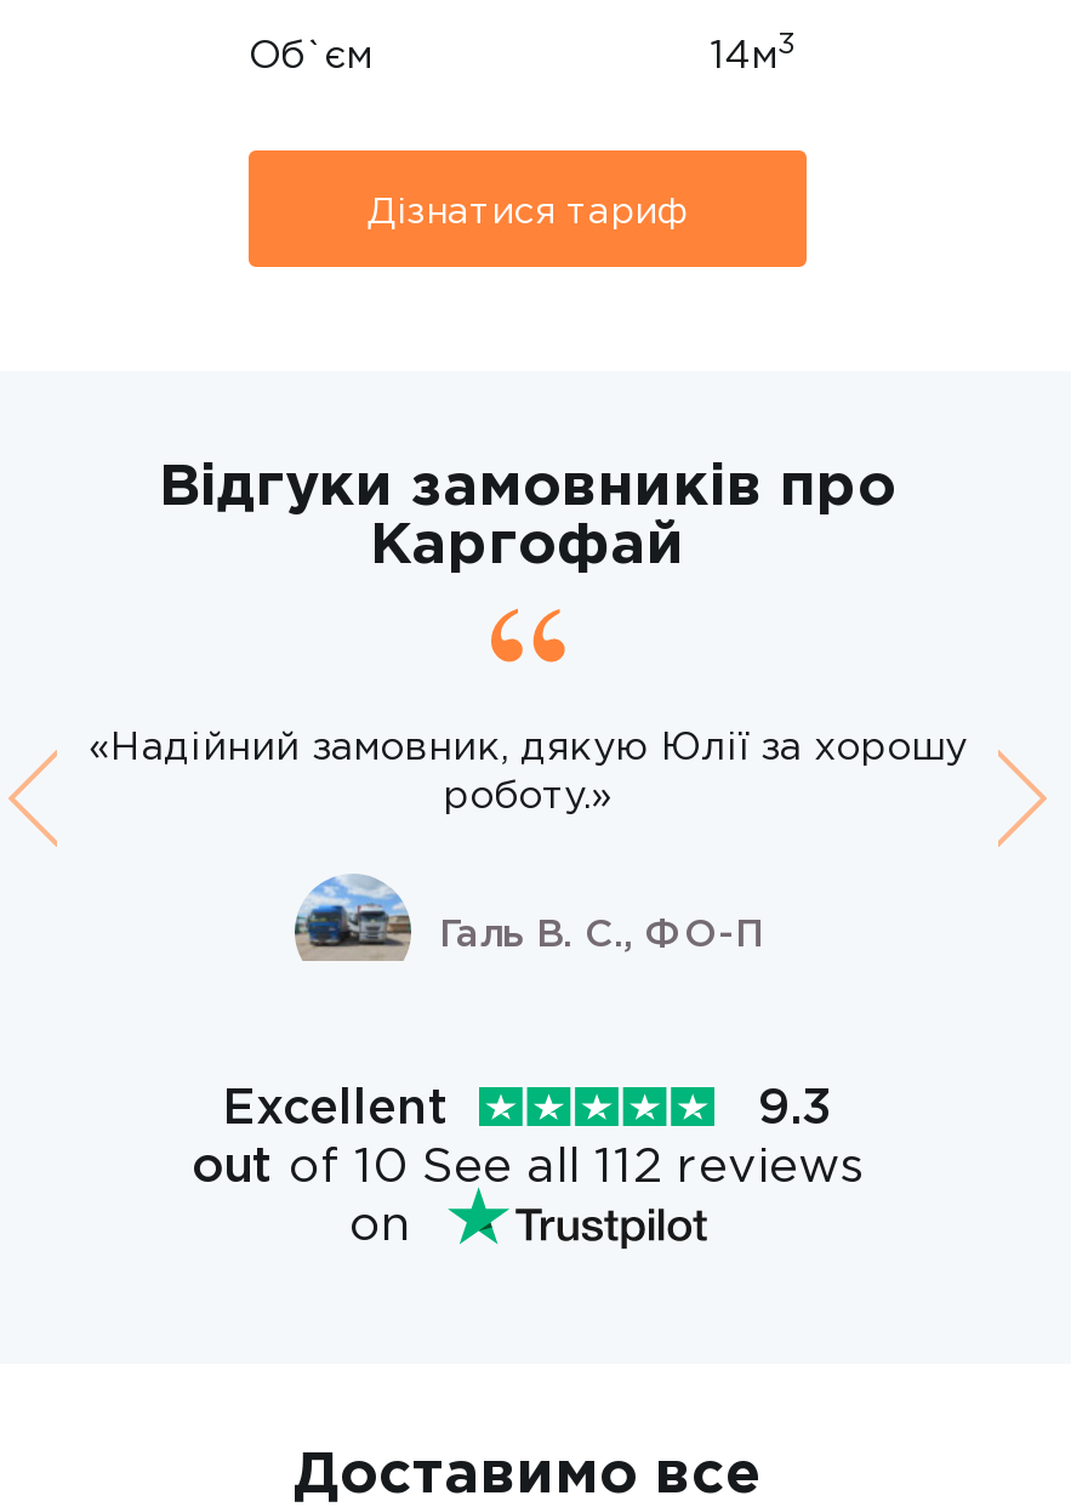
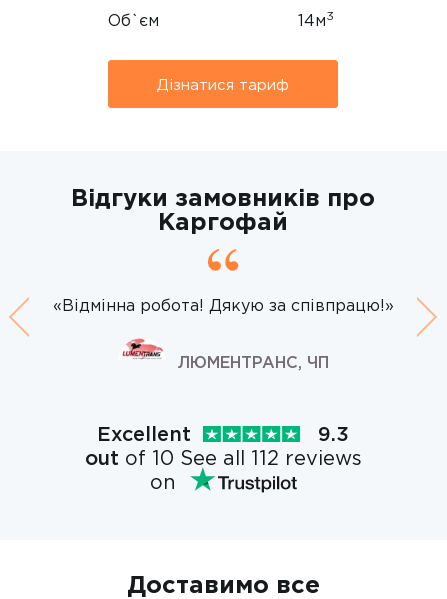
[89,724,967,816] «Надійний замовник, дякую Юлії за хорошу | роботу.» -> [52,296,393,314] «Відмінна робота! Дякую за співпрацю!»
[292,874,762,963] [image] | Галь В. С., ФО-П -> [122,338,328,374] [image] | ЛЮМЕНТРАНС, ЧП

